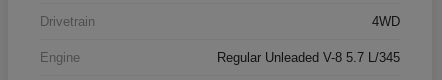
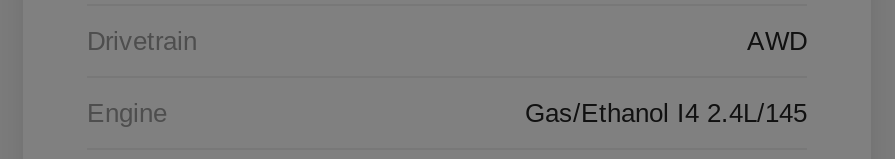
[372,14,400,29] 4WD -> [747,27,807,57] AWD
[217,50,400,65] Regular Unleaded V-8 5.7 L/345 -> [525,99,807,129] Gas/Ethanol I4 2.4L/145

